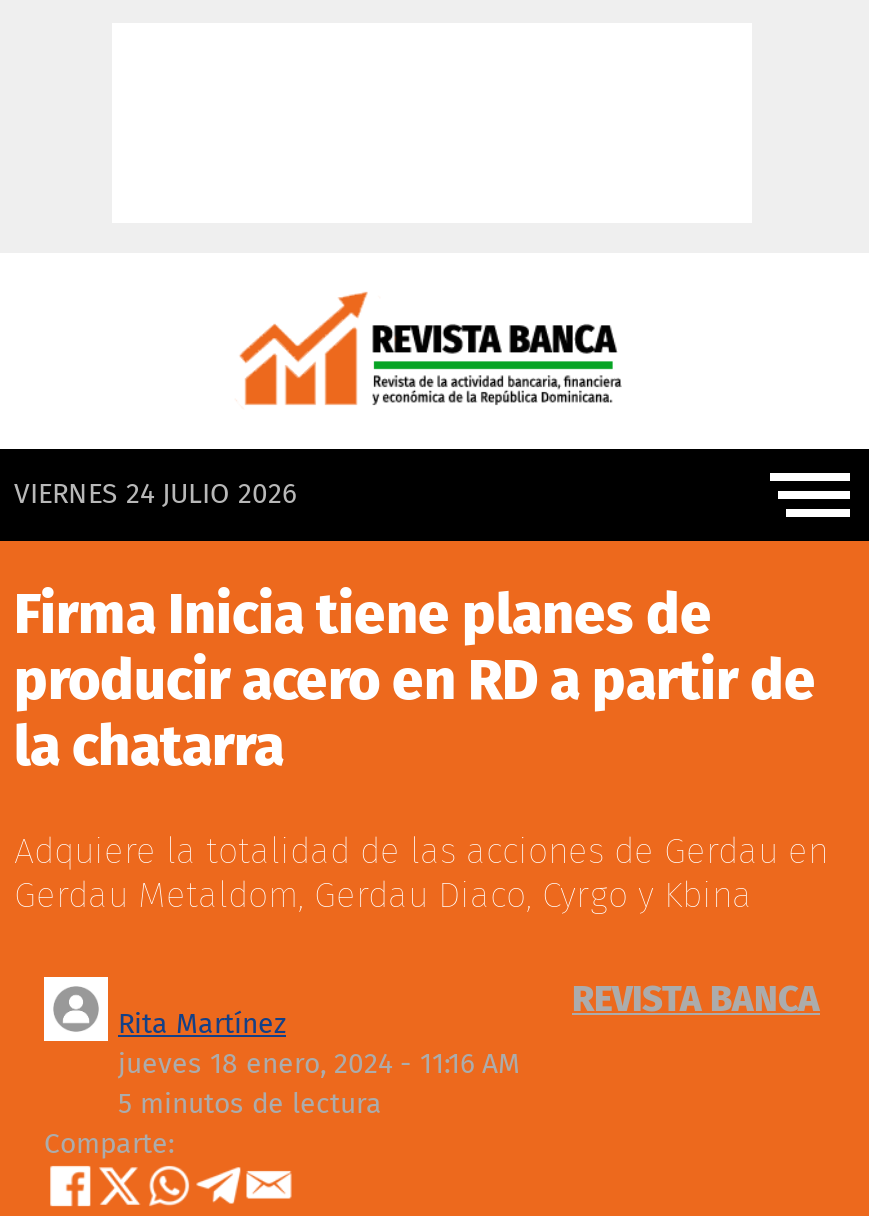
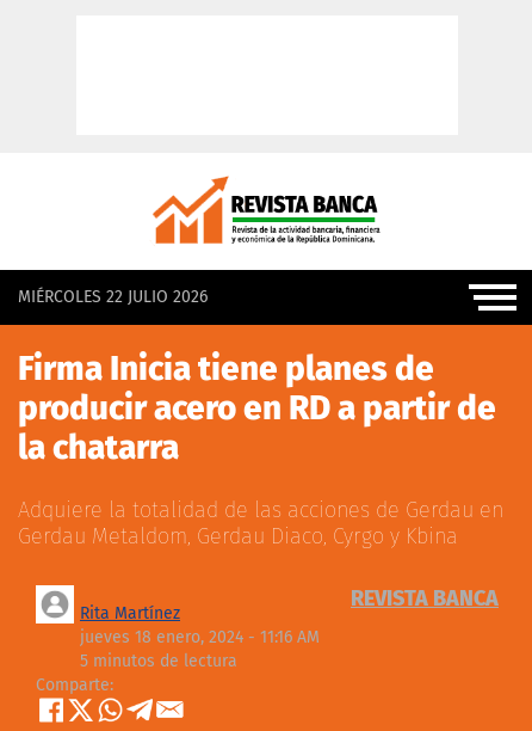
[14,477,296,511] VIERNES 24 JULIO 2026 -> [18,287,208,307] MIÉRCOLES 22 JULIO 2026

